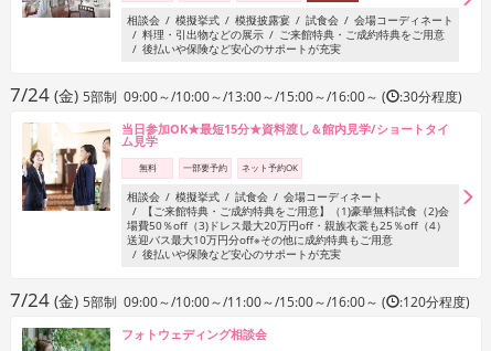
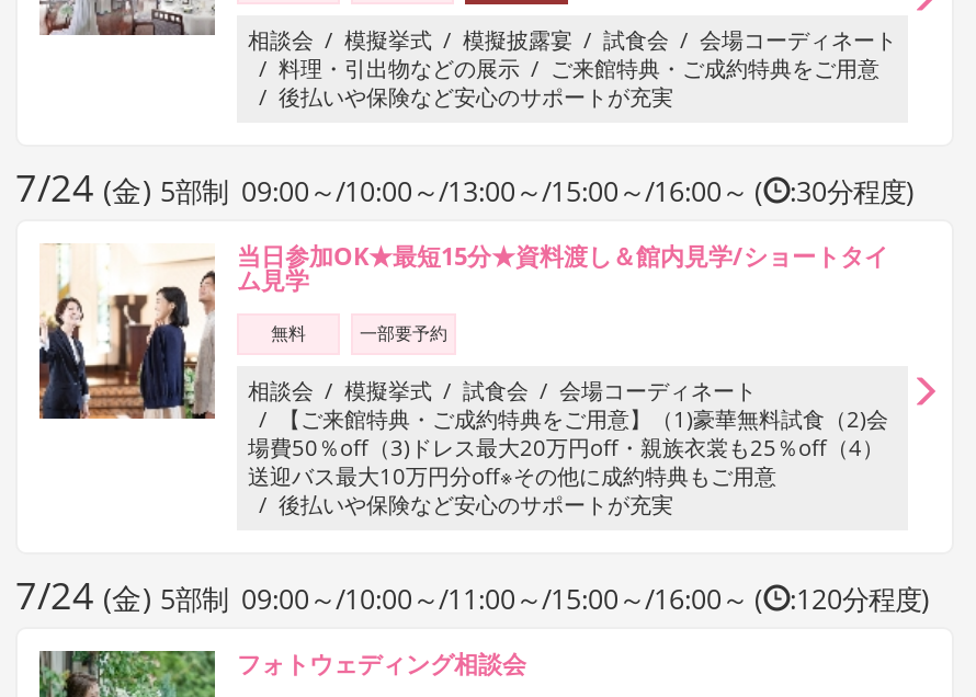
[242,162,298,173] ネット予約OK -> none

